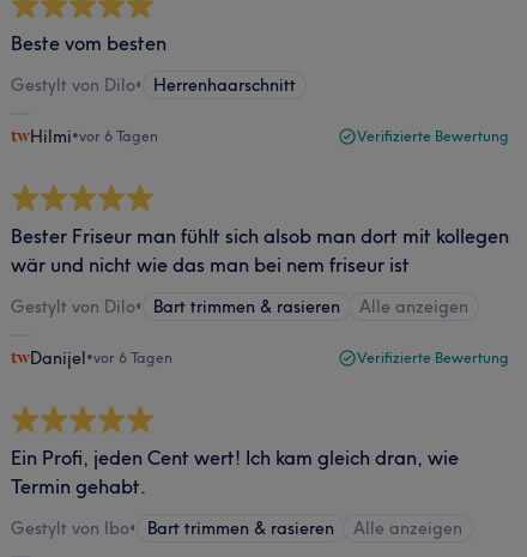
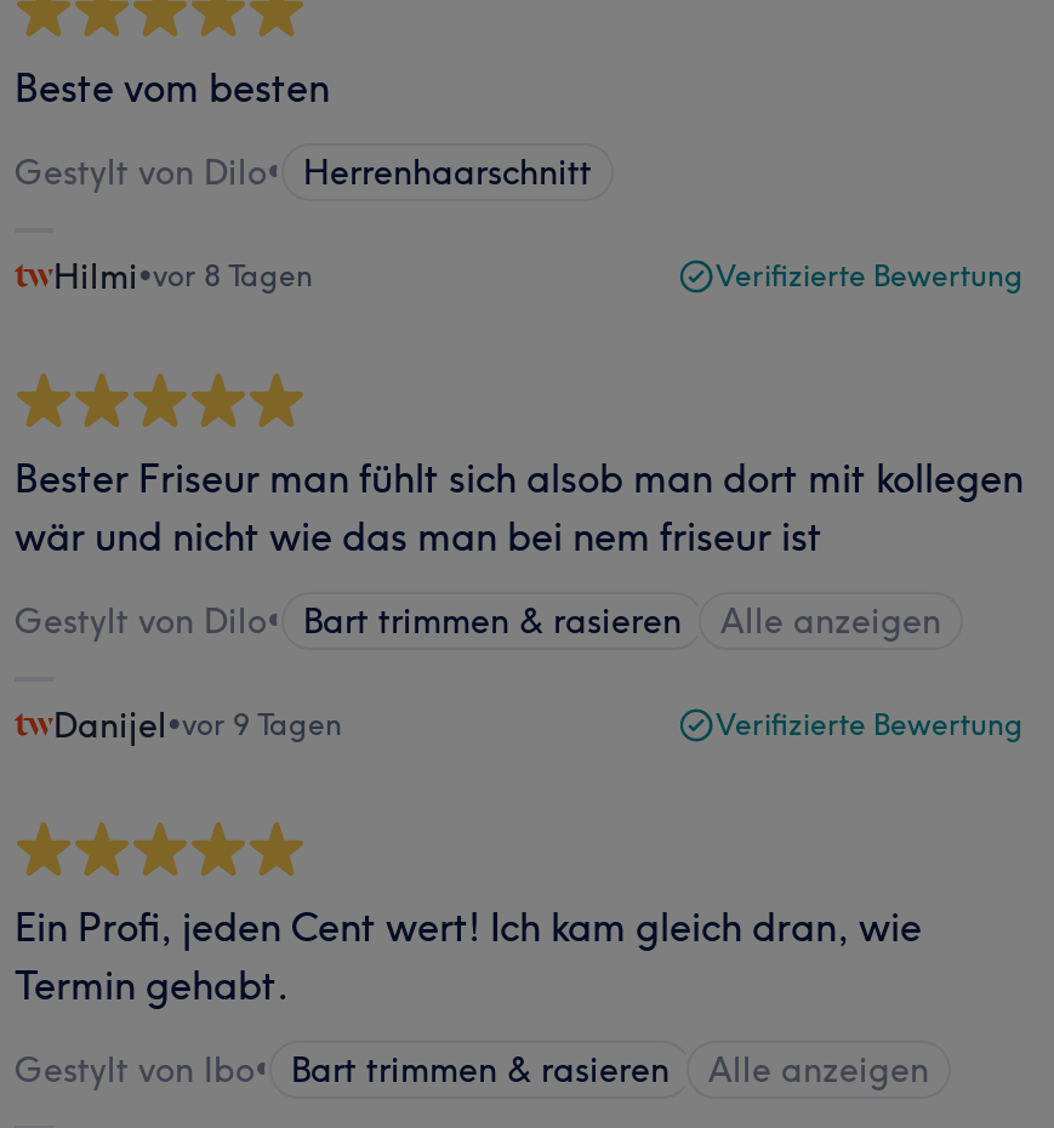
[30,126,158,147] Hilmi•vor 6 Tagen -> [53,255,313,298] Hilmi•vor 8 Tagen
[30,347,172,369] Danijel•vor 6 Tagen -> [53,703,342,747] Danijel•vor 9 Tagen

